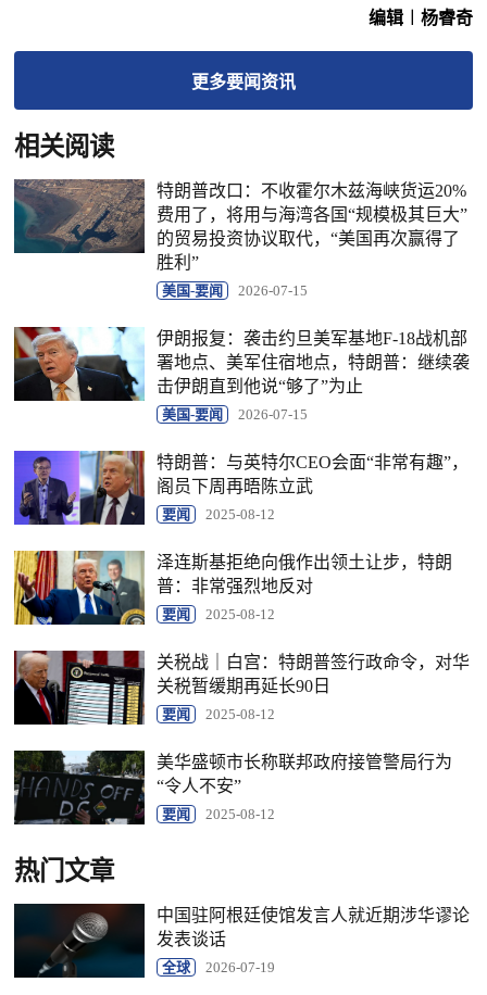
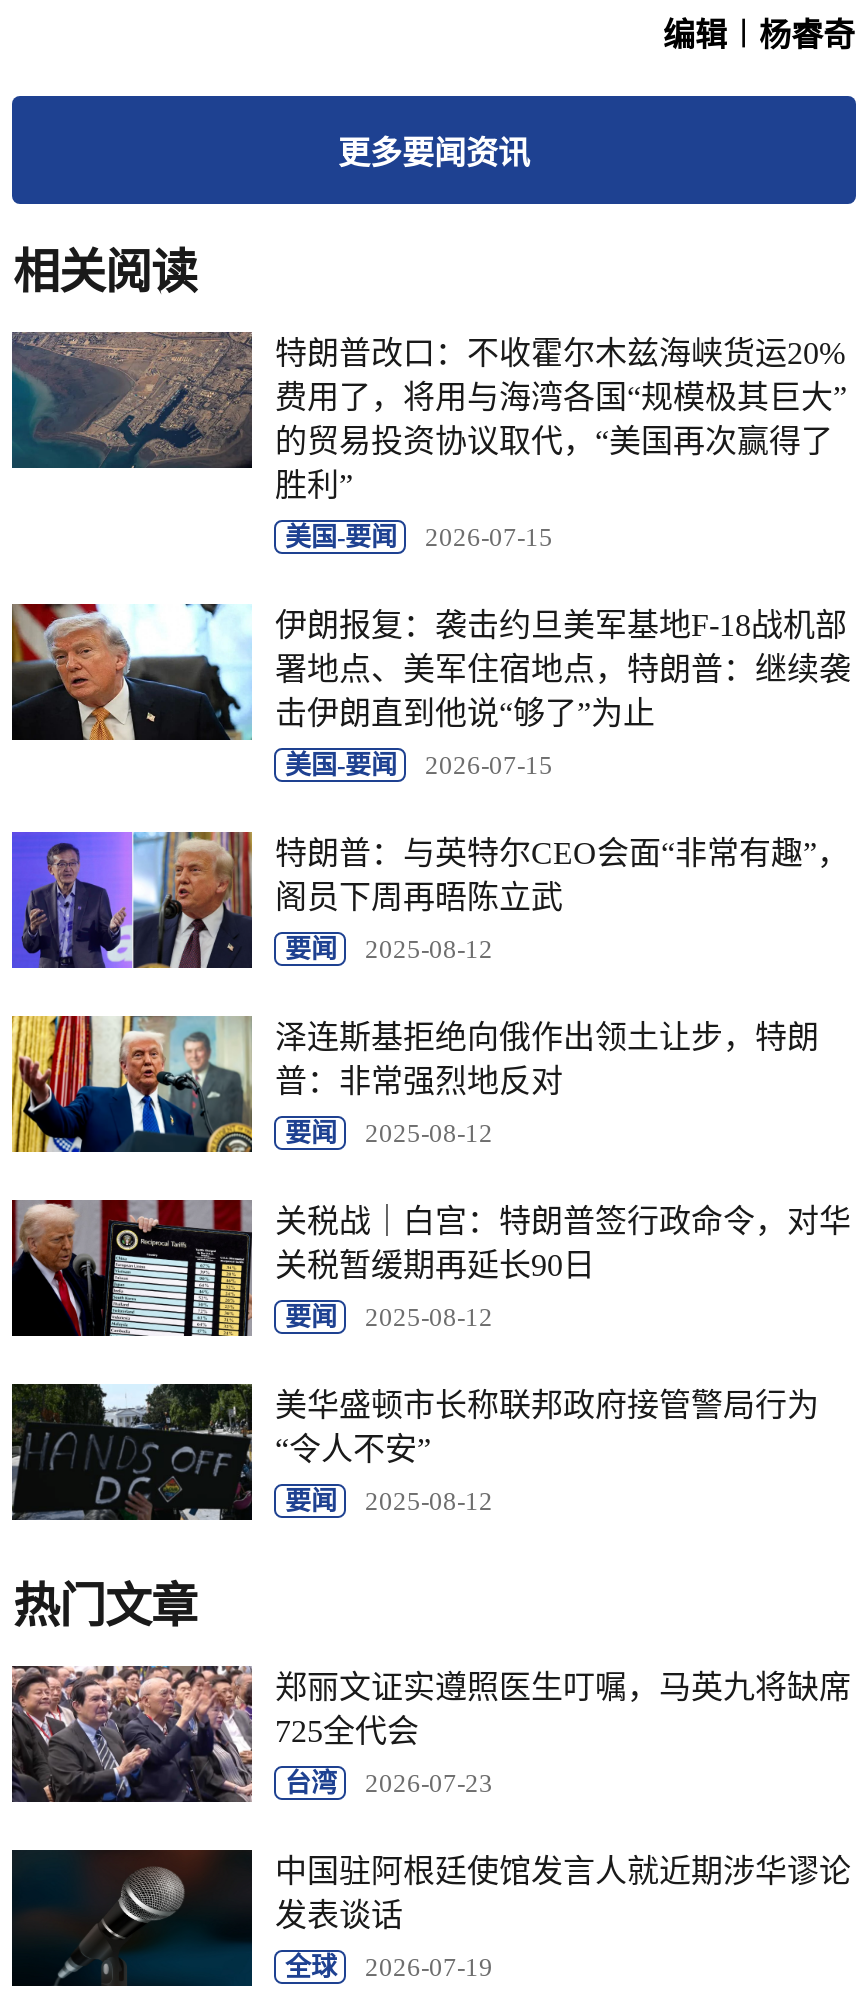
none -> [10,1664,851,1804] [image] | 郑丽文证实遵照医生叮嘱，马英九将缺席 | 725全代会 | 台湾 | 2026-07-23

